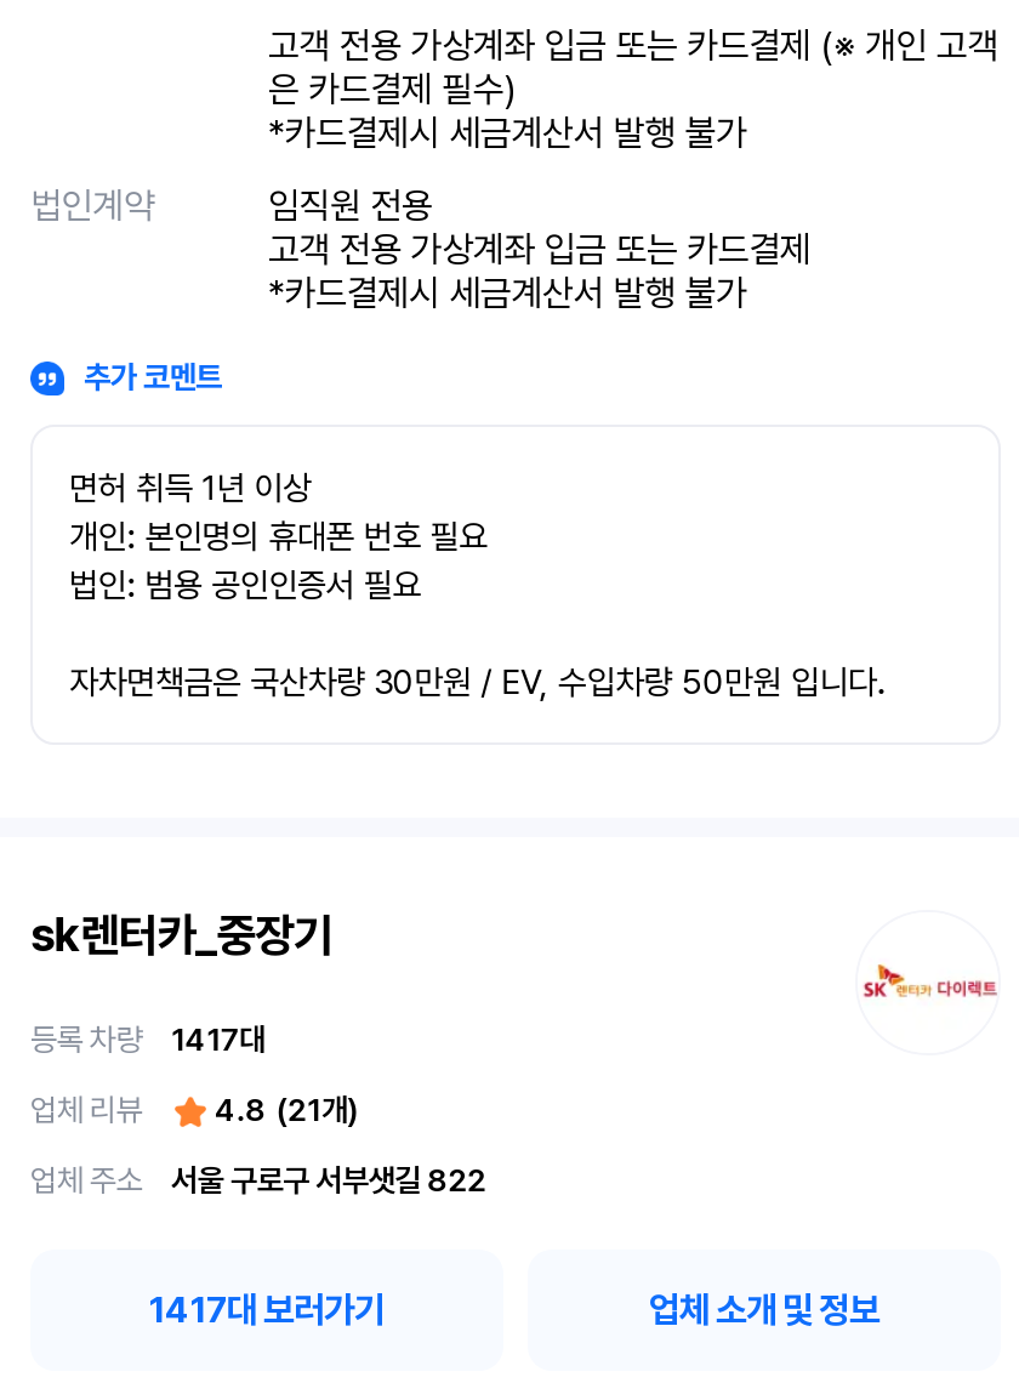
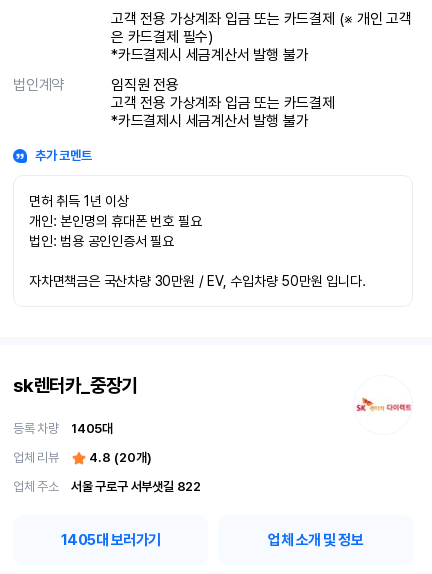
[30,1021,266,1058] 등록 차량 1417대 -> [13,421,113,436] 등록 차량 1405대
[30,1092,359,1128] 업체 리뷰 4.8 (21개) -> [13,450,151,465] 업체 리뷰 4.8 (20개)
[149,1288,385,1332] 1417대 보러가기 -> [60,531,160,549] 1405대 보러가기

